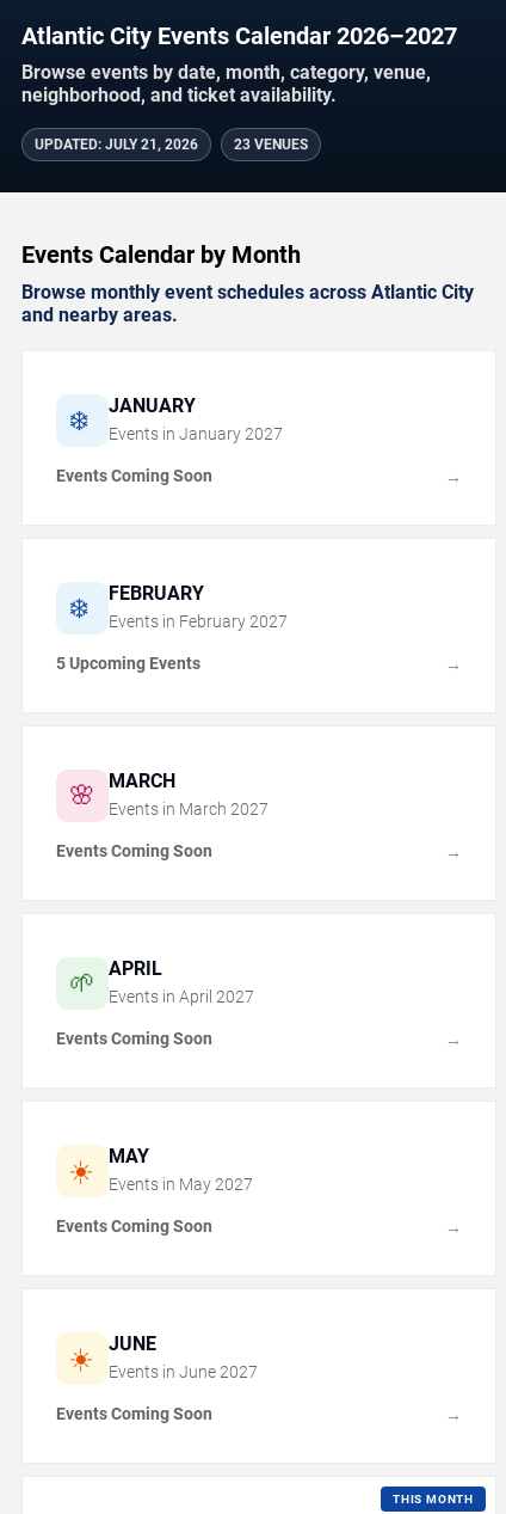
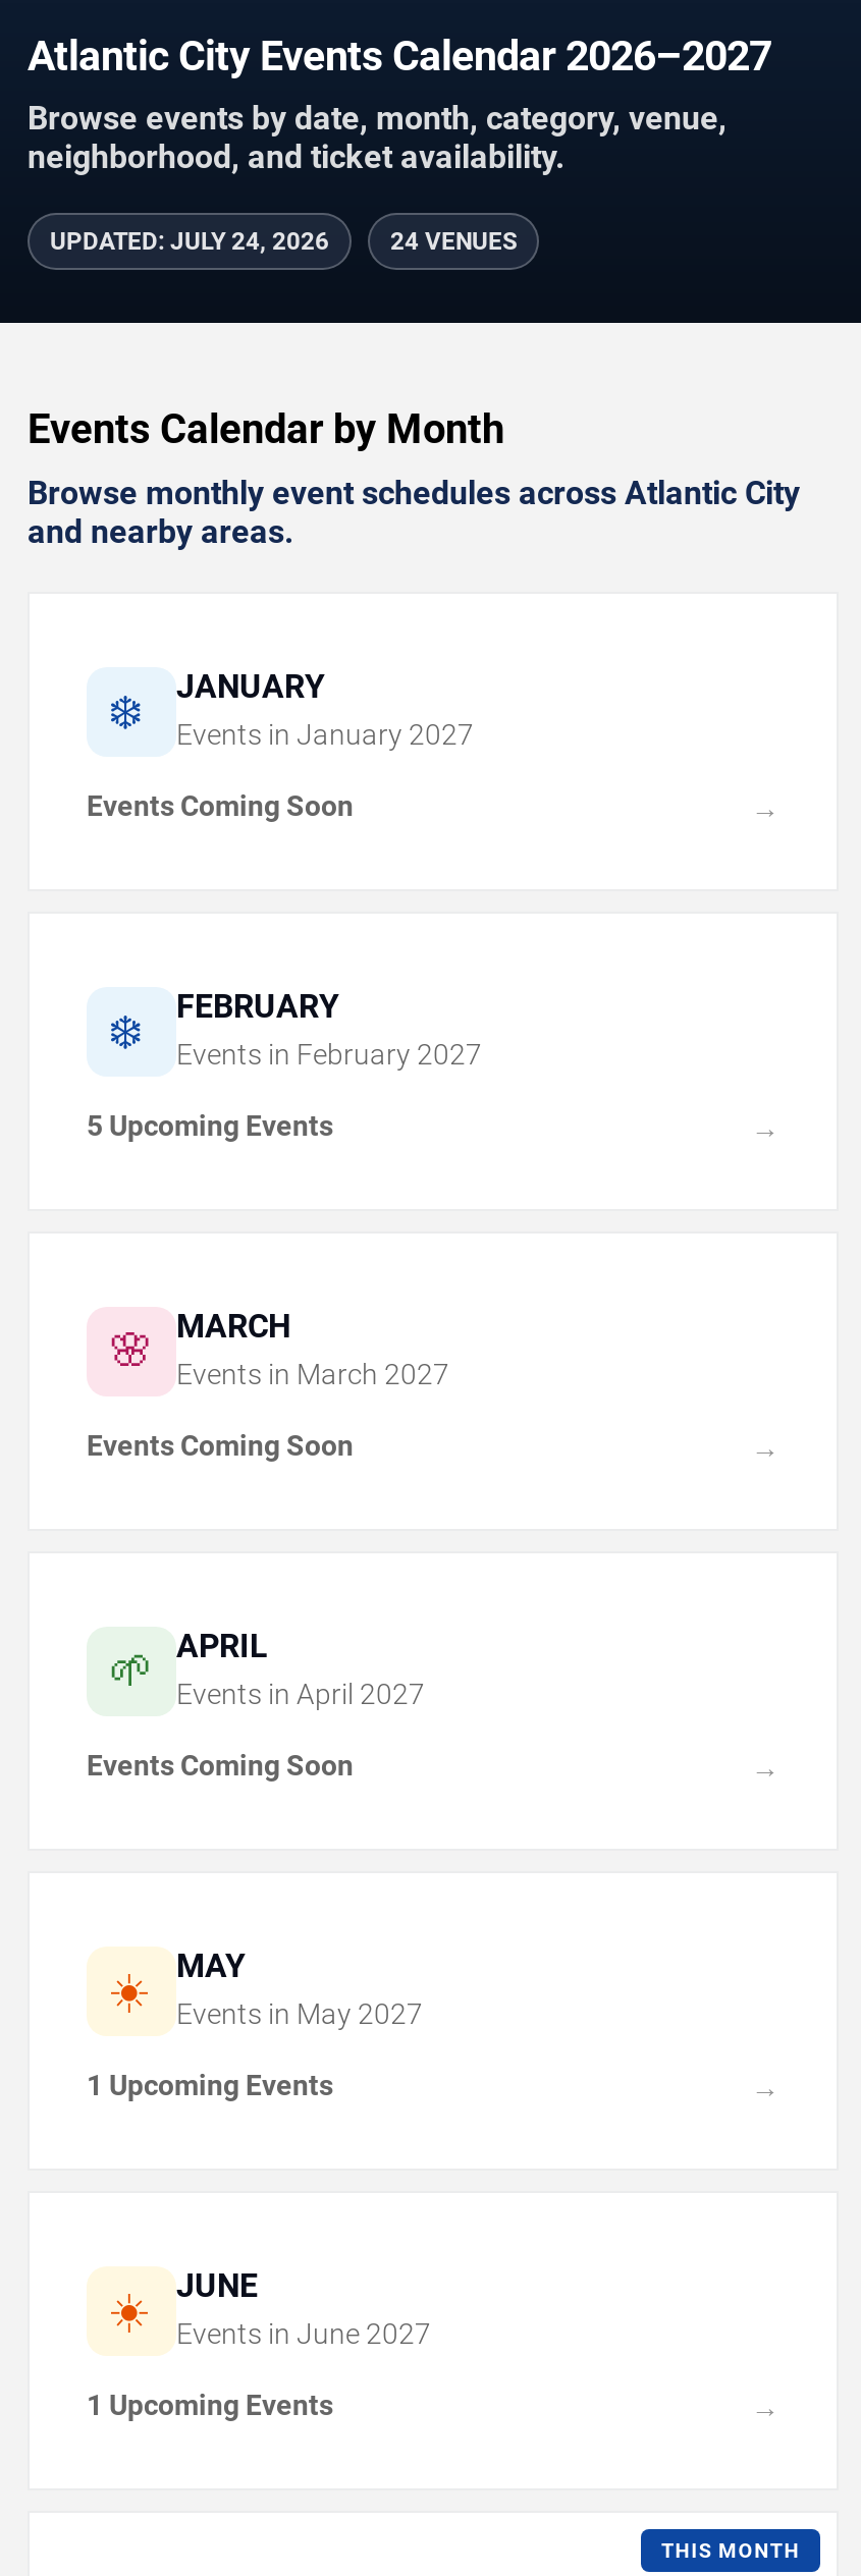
[35,137,198,154] UPDATED: JULY 21, 2026 -> [50,228,329,257] UPDATED: JULY 24, 2026
[234,137,308,154] 23 VENUES -> [390,228,517,257] 24 VENUES
[56,1217,212,1236] Events Coming Soon -> [87,2070,333,2102] 1 Upcoming Events
[56,1405,212,1424] Events Coming Soon -> [87,2390,333,2422] 1 Upcoming Events

